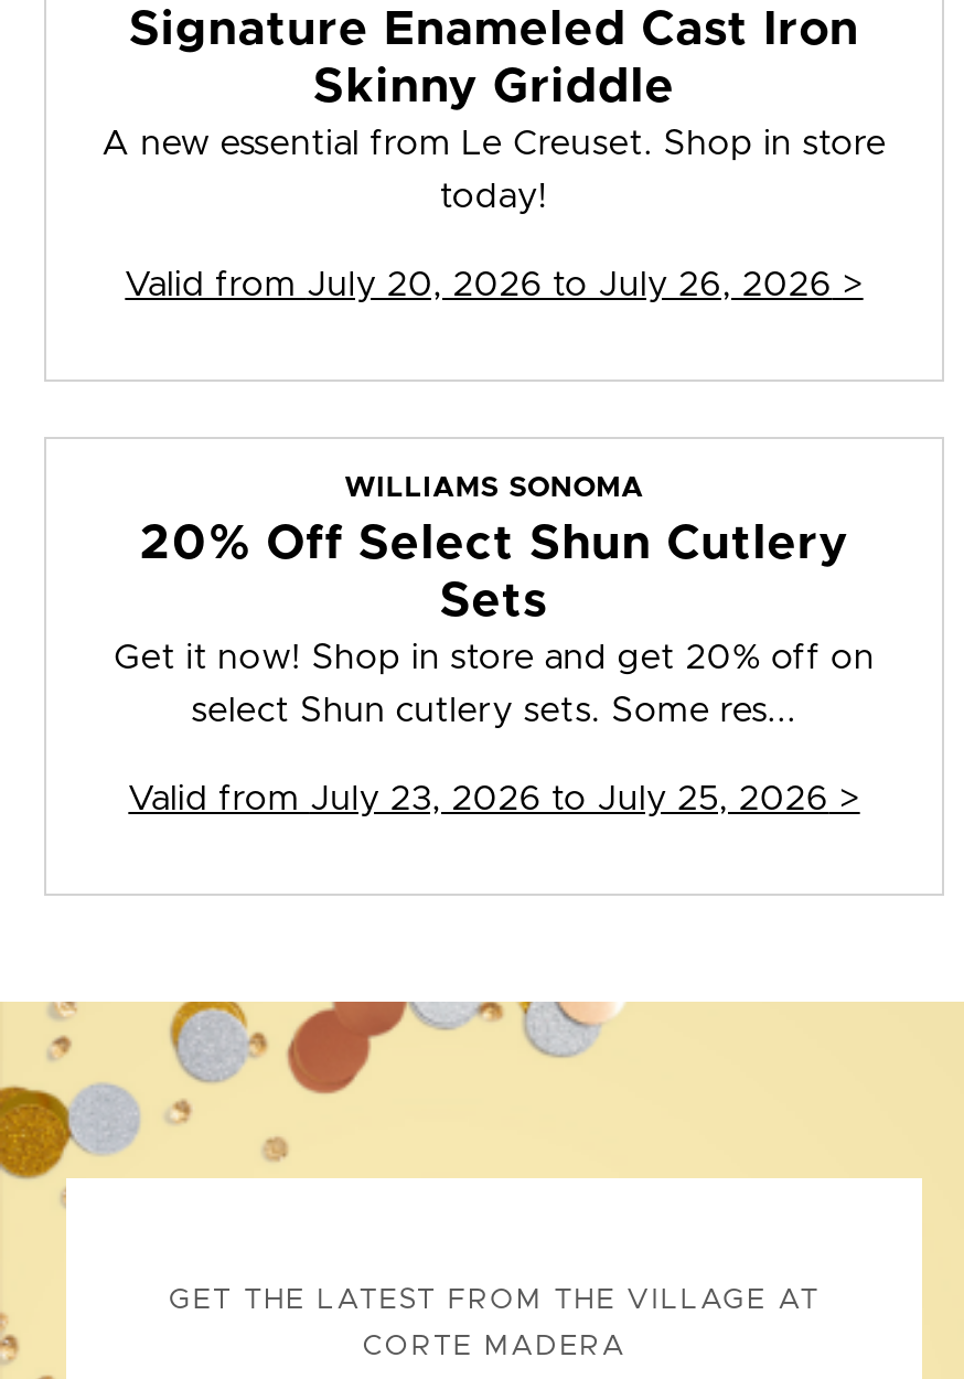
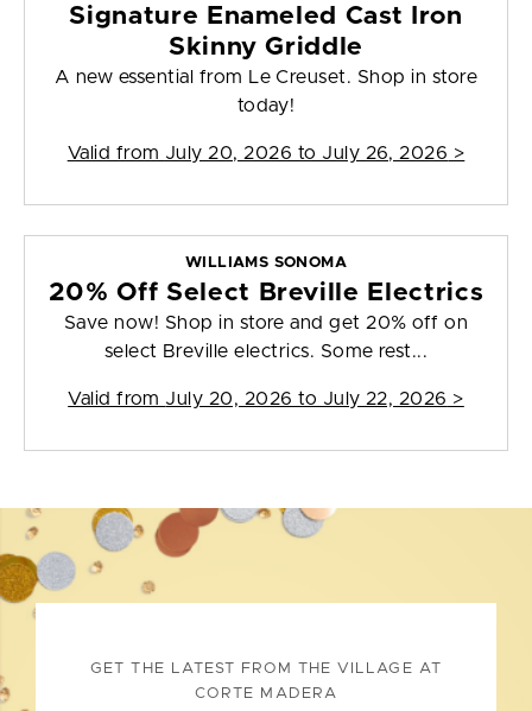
[113,521,875,676] 20% Off Select Shun Cutlery | Sets | Get it now! Shop in store and get 20% off on -> [48,280,484,333] 20% Off Select Breville Electrics | Save now! Shop in store and get 20% off on
[191,693,797,729] select Shun cutlery sets. Some res... -> [104,342,428,361] select Breville electrics. Some rest...
[128,782,860,817] Valid from July 23, 2026 to July 25, 2026 > -> [68,390,464,409] Valid from July 20, 2026 to July 22, 2026 >

